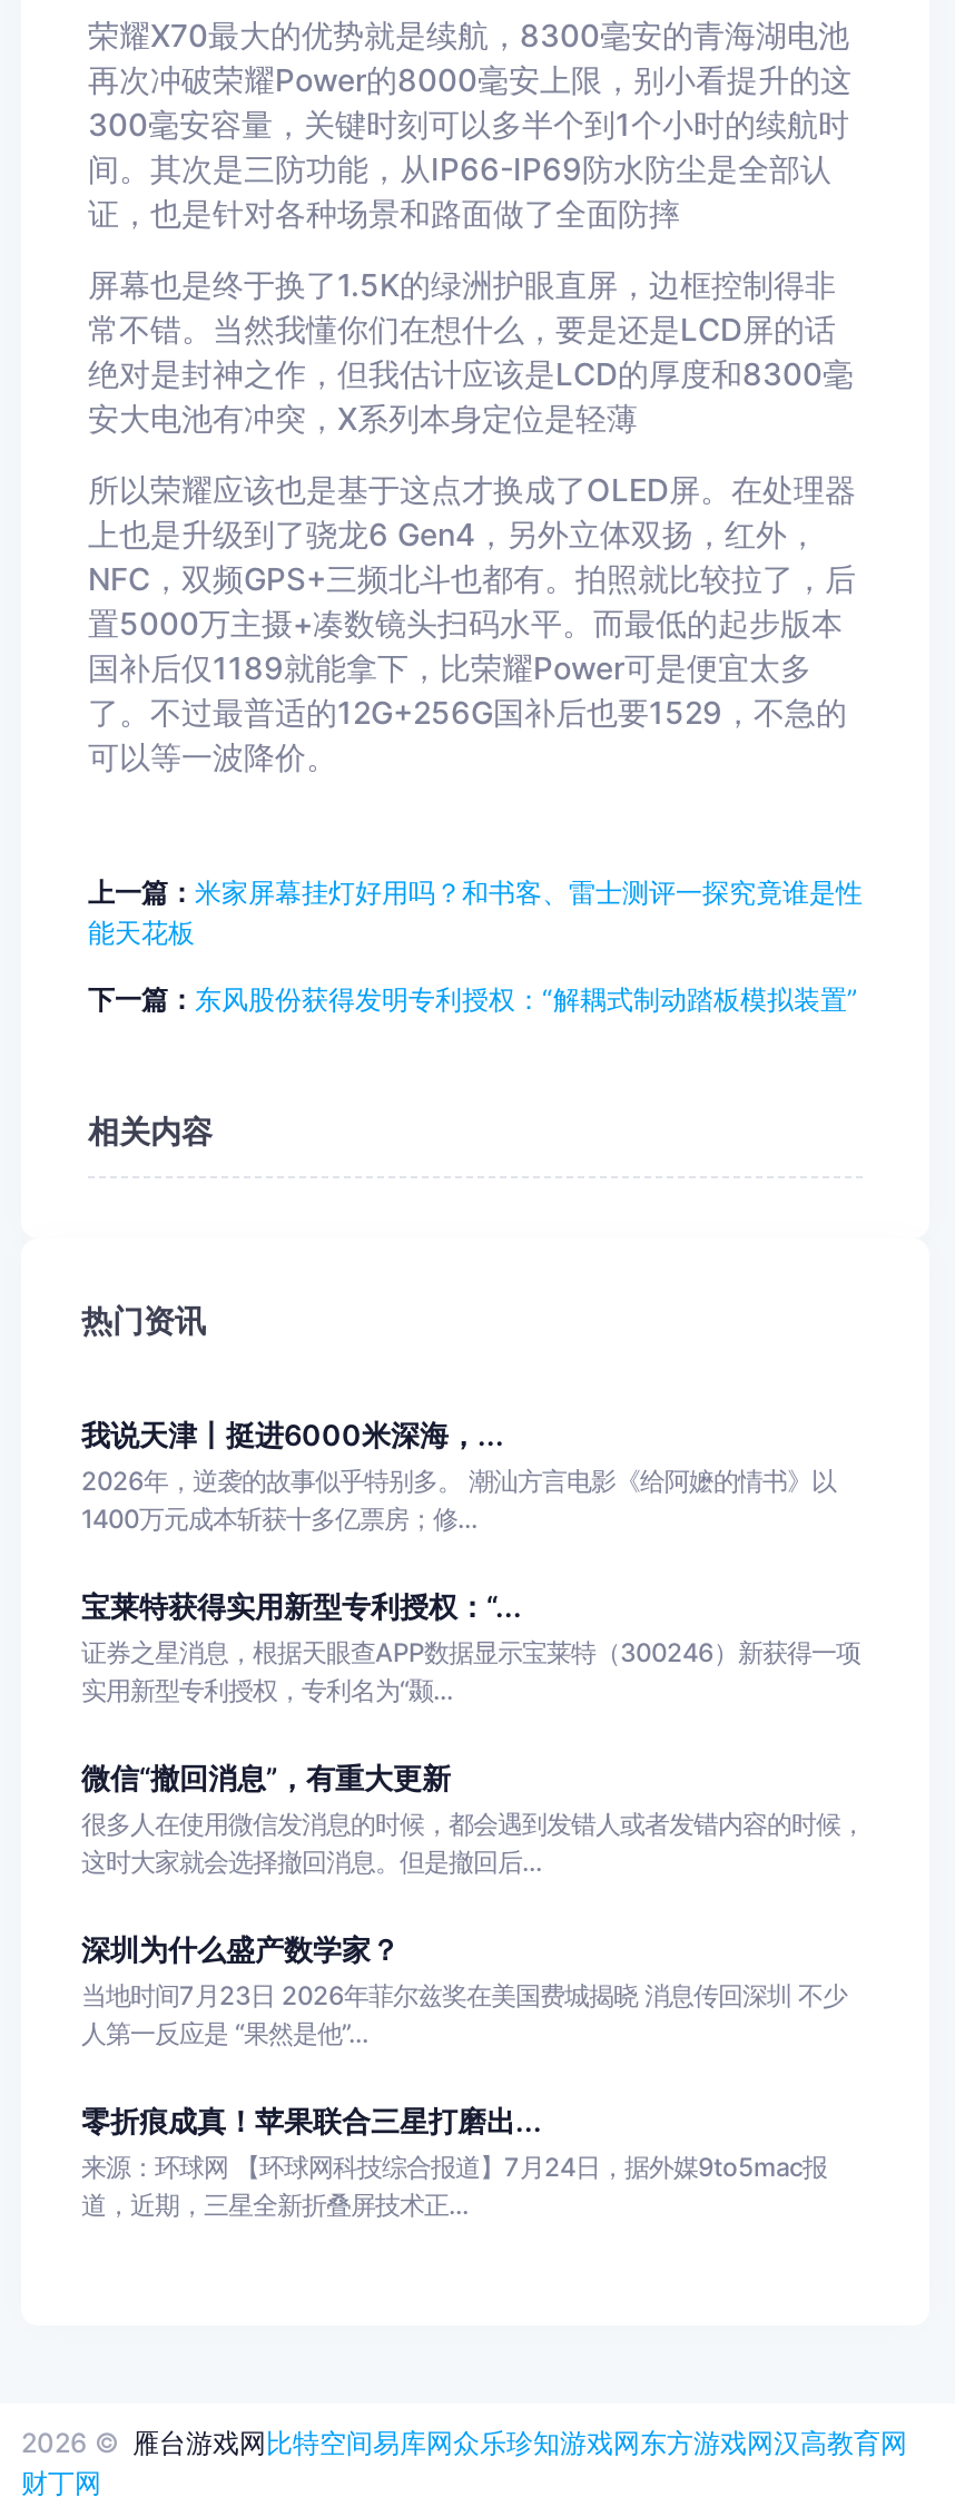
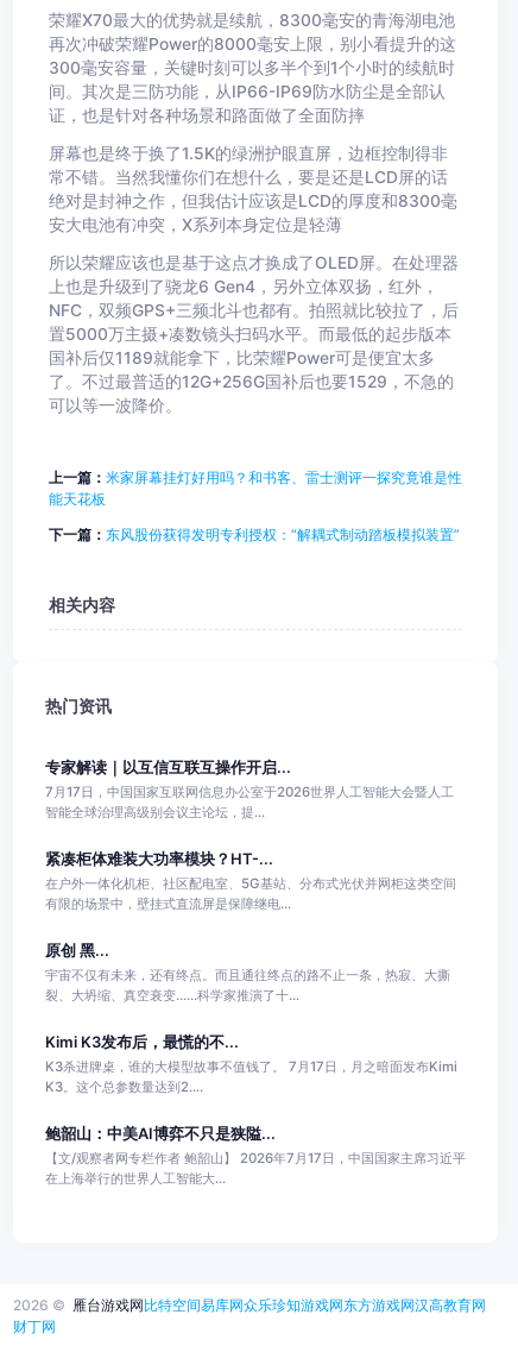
[81,1419,836,1535] 我说天津丨挺进6000米深海，... | 2026年，逆袭的故事似乎特别多。 潮汕方言电影《给阿嬷的情书》以 | 1400万元成本斩获十多亿票房；修... -> [45,759,454,820] 专家解读｜以互信互联互操作开启... | 7月17日，中国国家互联网信息办公室于2026世界人工智能大会暨人工 | 智能全球治理高级别会议主论坛，提...
[81,1590,860,1706] 宝莱特获得实用新型专利授权：“... | 证券之星消息，根据天眼查APP数据显示宝莱特（300246）新获得一项 | 实用新型专利授权，专利名为“颞... -> [45,850,456,912] 紧凑柜体难装大功率模块？HT-... | 在户外一体化机柜、社区配电室、5G基站、分布式光伏并网柜这类空间 | 有限的场景中，壁挂式直流屏是保障继电...
[81,1762,865,1878] 微信“撤回消息”，有重大更新 | 很多人在使用微信发消息的时候，都会遇到发错人或者发错内容的时候， | 这时大家就会选择撤回消息。但是撤回后... -> [45,942,450,1004] 原创 黑... | 宇宙不仅有未来，还有终点。而且通往终点的路不止一条，热寂、大撕 | 裂、大坍缩、真空衰变……科学家推演了十...
[81,1933,847,2049] 深圳为什么盛产数学家？ | 当地时间7月23日 2026年菲尔兹奖在美国费城揭晓 消息传回深圳 不少 | 人第一反应是 “果然是他”... -> [45,1033,457,1095] Kimi K3发布后，最慌的不... | K3杀进牌桌，谁的大模型故事不值钱了。 7月17日，月之暗面发布Kimi | K3。这个总参数量达到2....
[81,2105,827,2221] 零折痕成真！苹果联合三星打磨出... | 来源：环球网 【环球网科技综合报道】7月24日，据外媒9to5mac报 | 道，近期，三星全新折叠屏技术正... -> [45,1125,466,1187] 鲍韶山：中美AI博弈不只是狭隘... | 【文/观察者网专栏作者 鲍韶山】 2026年7月17日，中国国家主席习近平 | 在上海举行的世界人工智能大...

